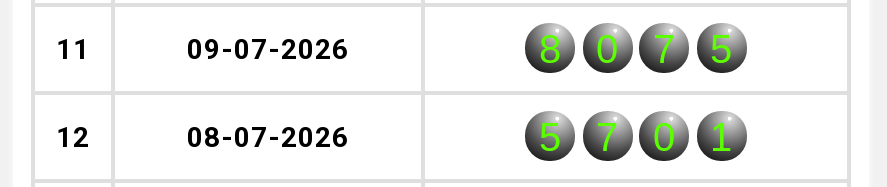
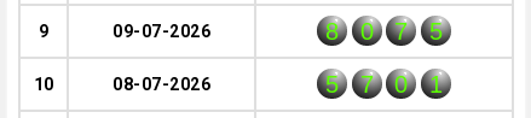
[56,33,90,65] 11 -> [38,21,49,41] 9
[56,121,90,153] 12 -> [33,74,54,94] 10

